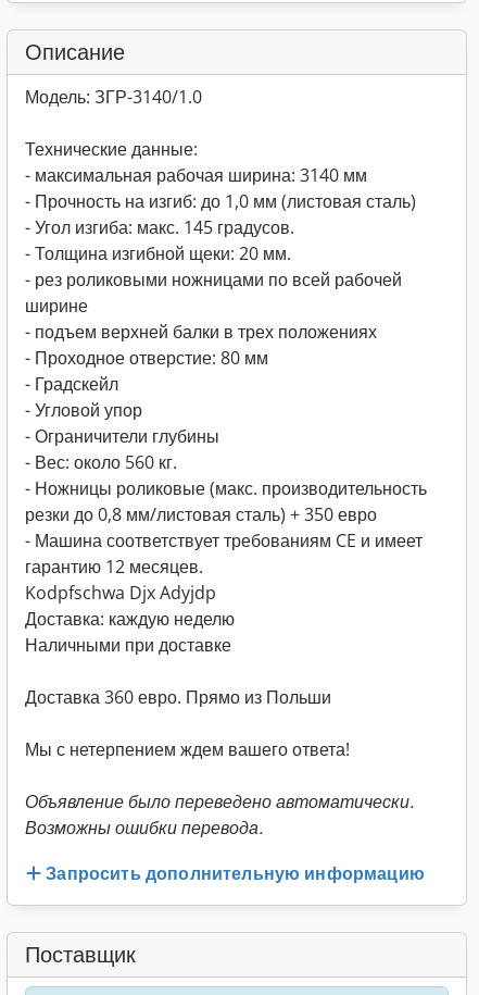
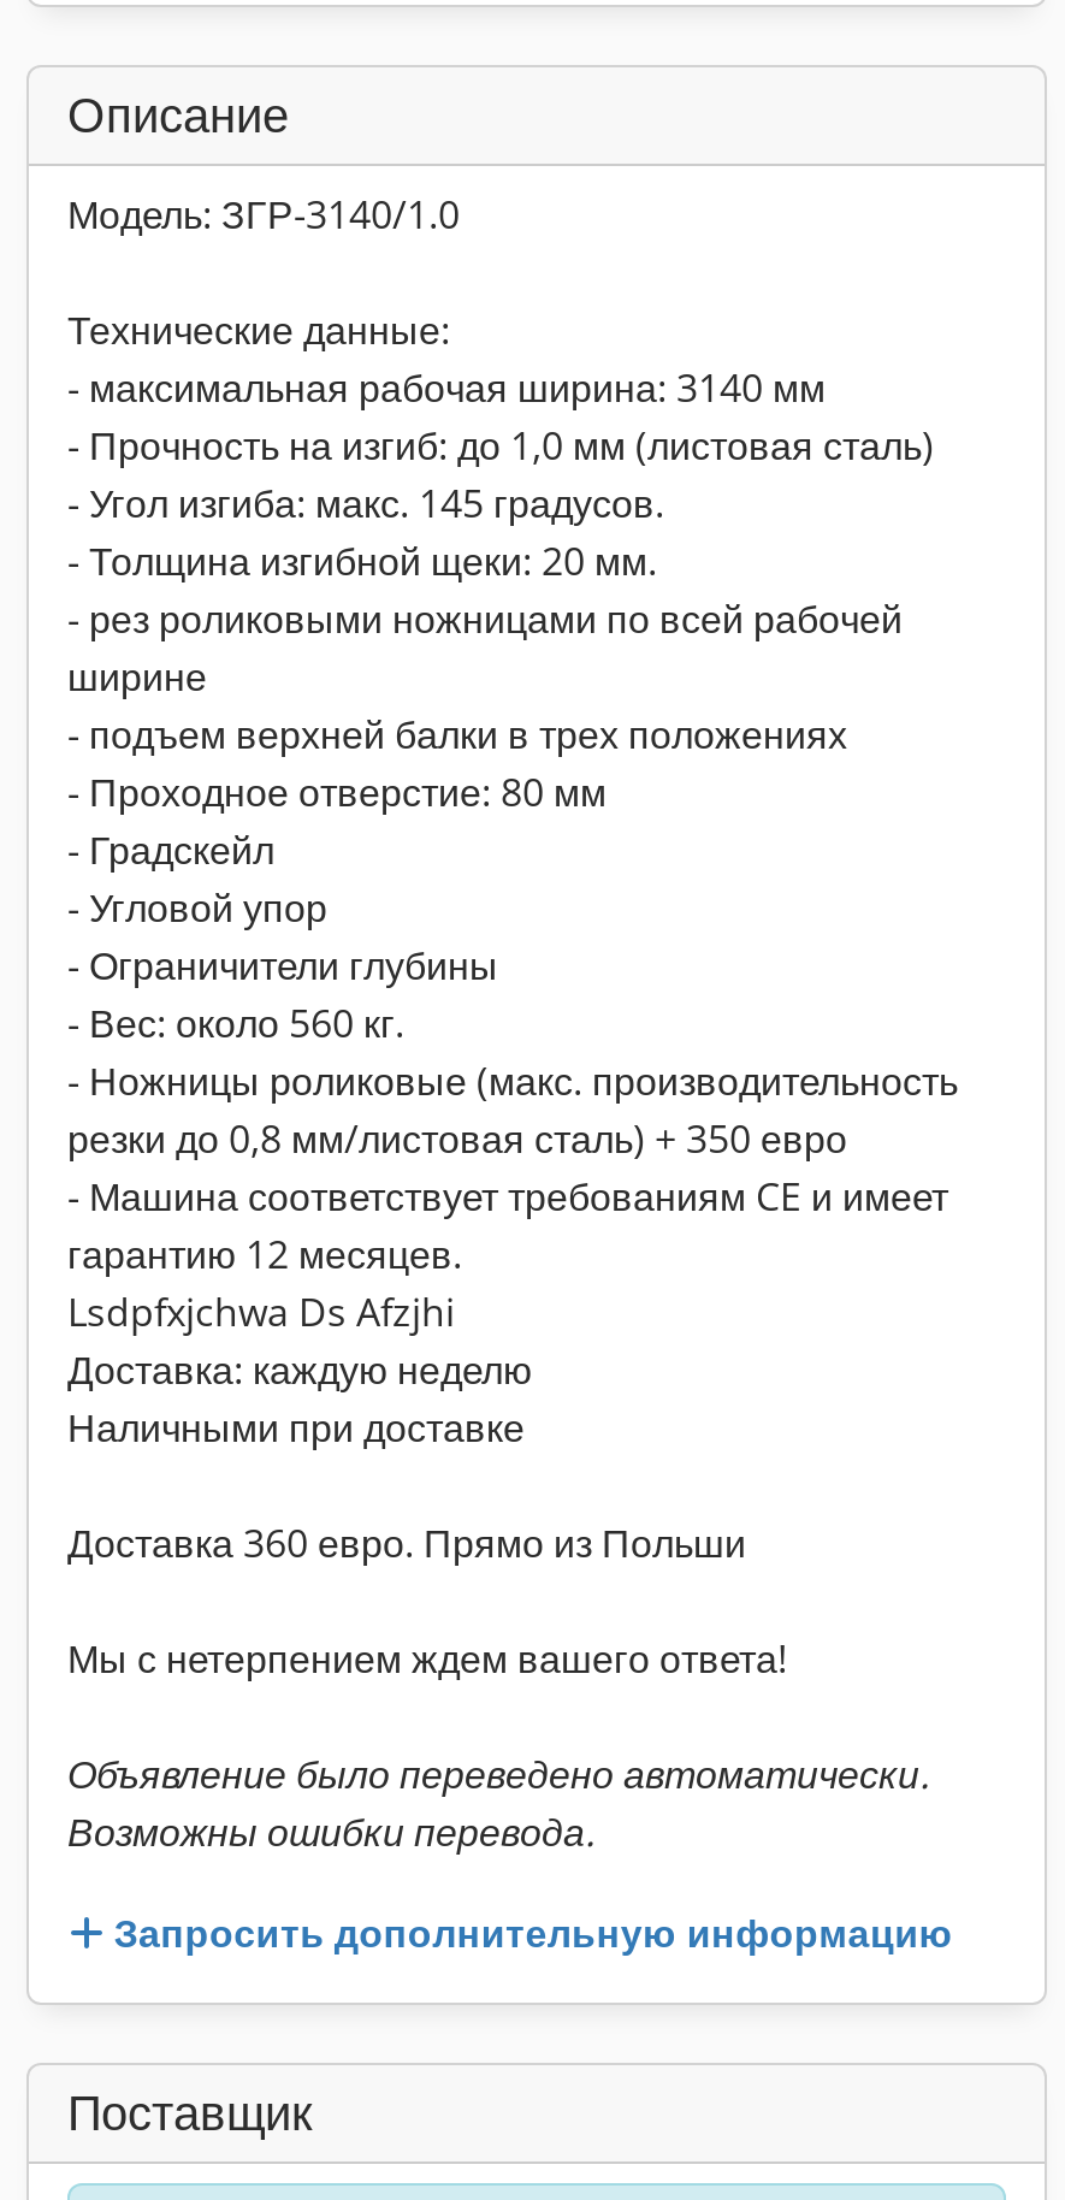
[25,581,216,605] Kodpfschwa Djx Adyjdp -> [67,1285,455,1338] Lsdpfxjchwa Ds Afzjhi

